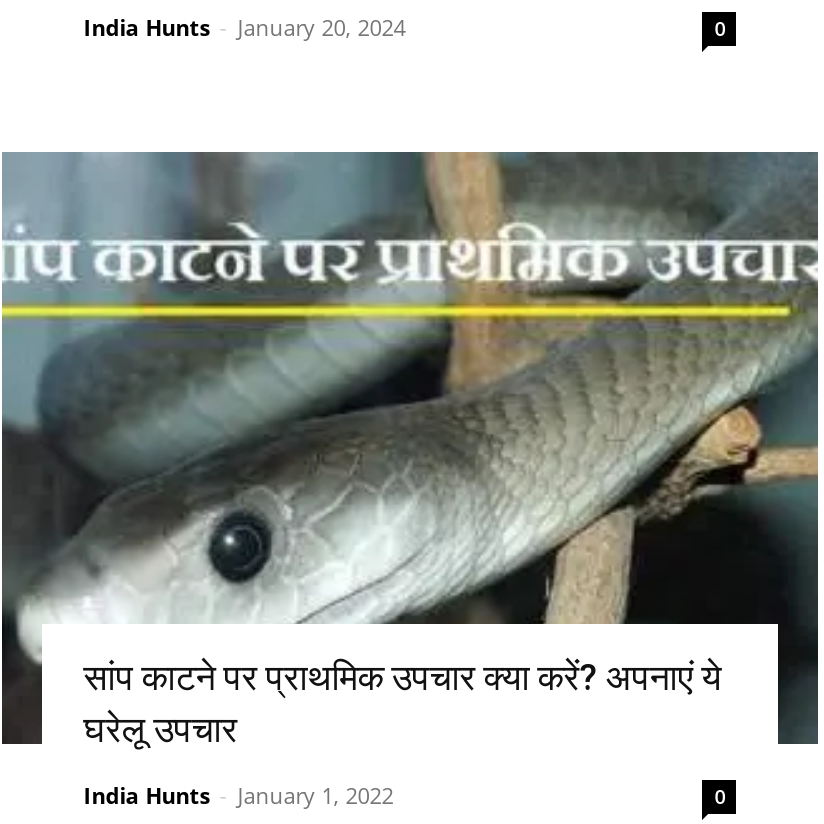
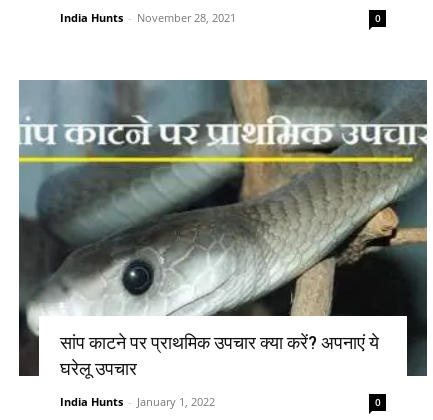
[84,11,406,41] India Hunts - January 20, 2024 -> [60,10,236,25] India Hunts - November 28, 2021

